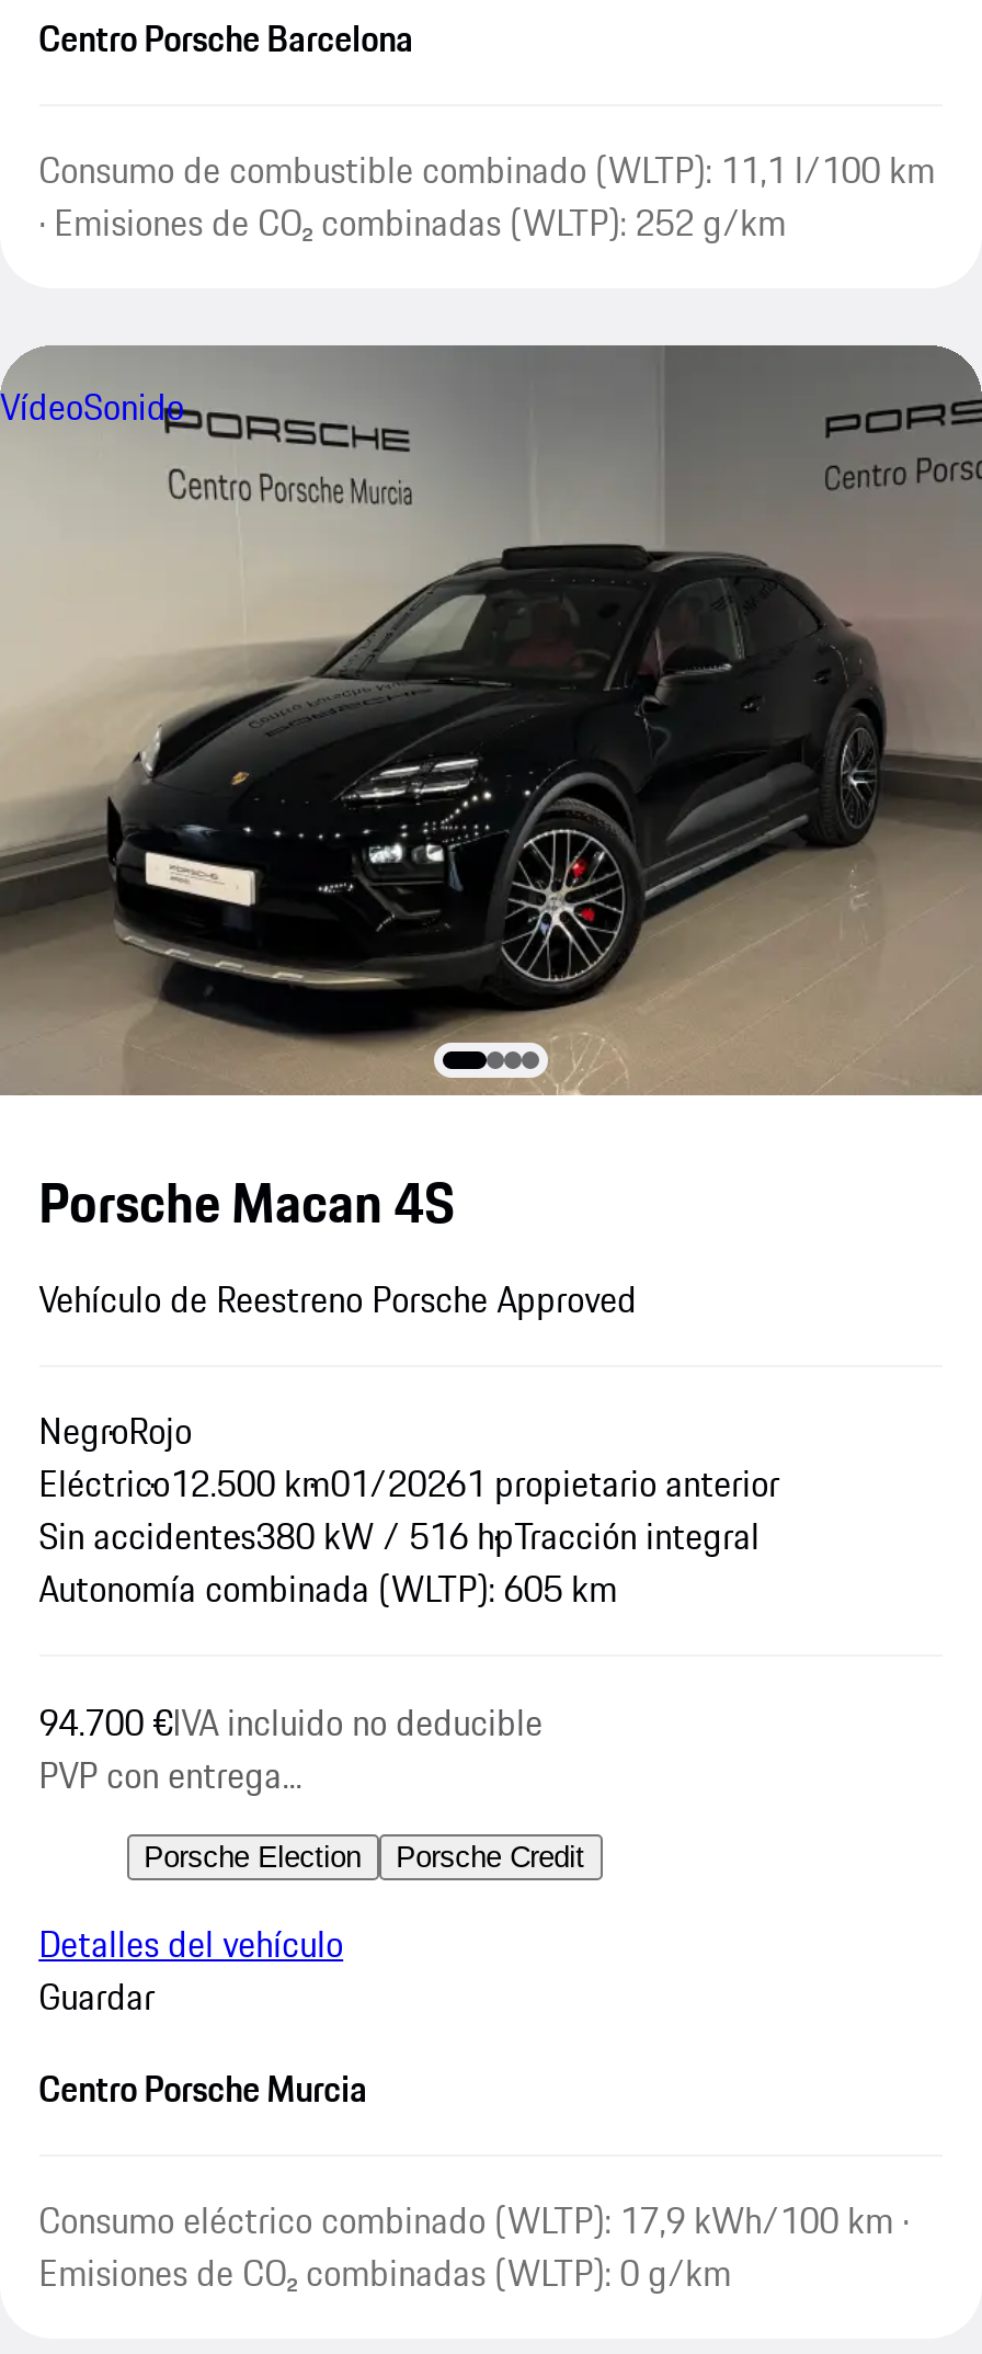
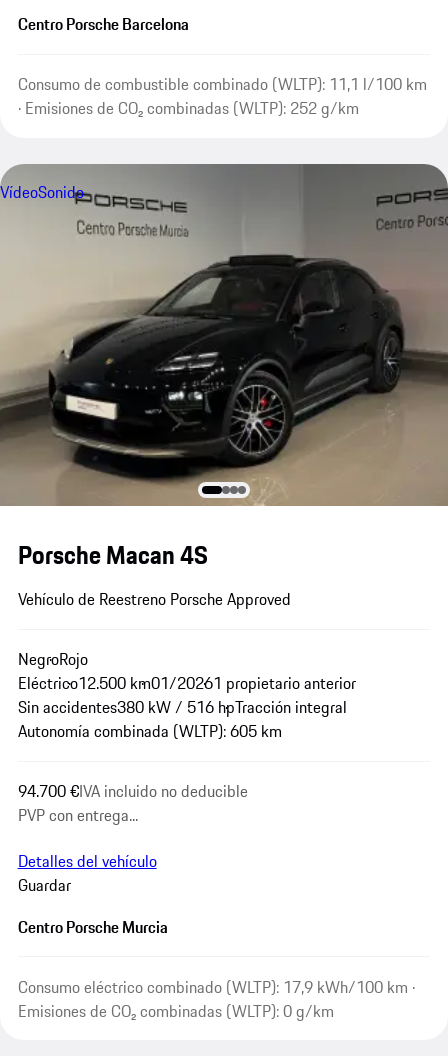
[144,1840,584,1873] Porsche Election | Porsche Credit -> none

